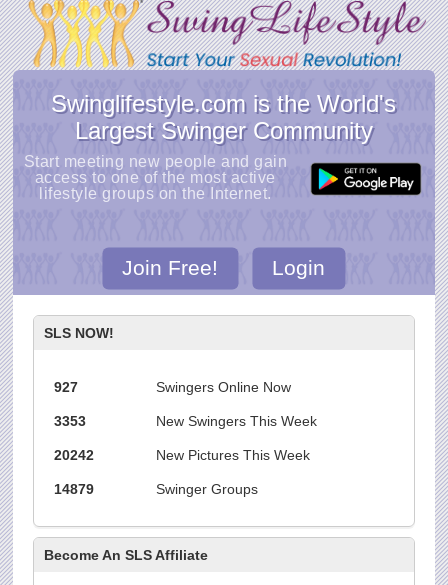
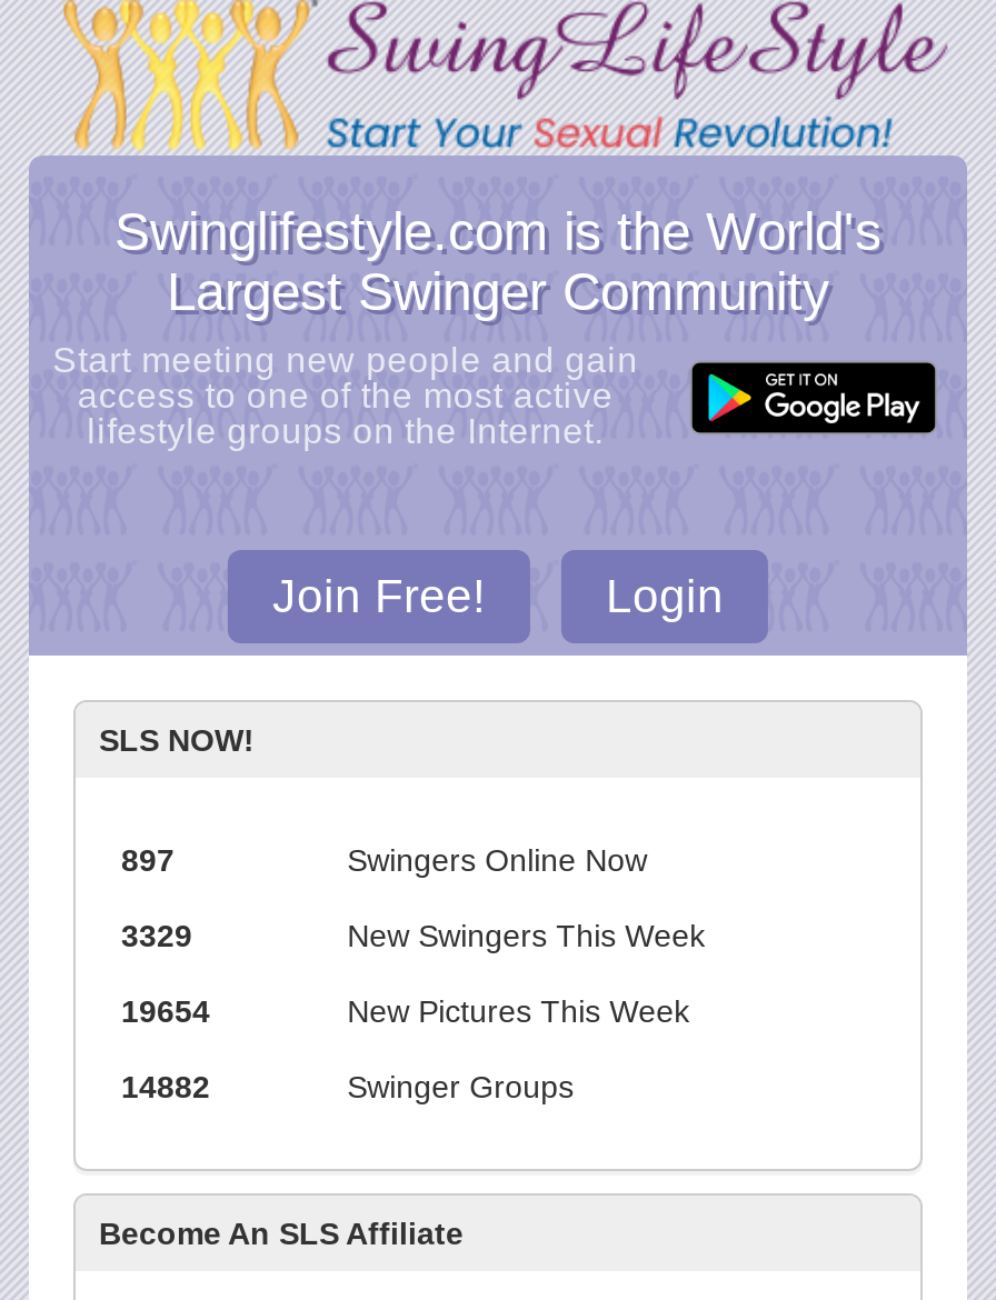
[54,379,78,395] 927 -> [121,842,174,877] 897
[54,413,86,429] 3353 -> [121,917,192,953] 3329
[54,447,94,463] 20242 -> [121,993,210,1028] 19654
[54,481,94,497] 14879 -> [121,1068,210,1104] 14882

